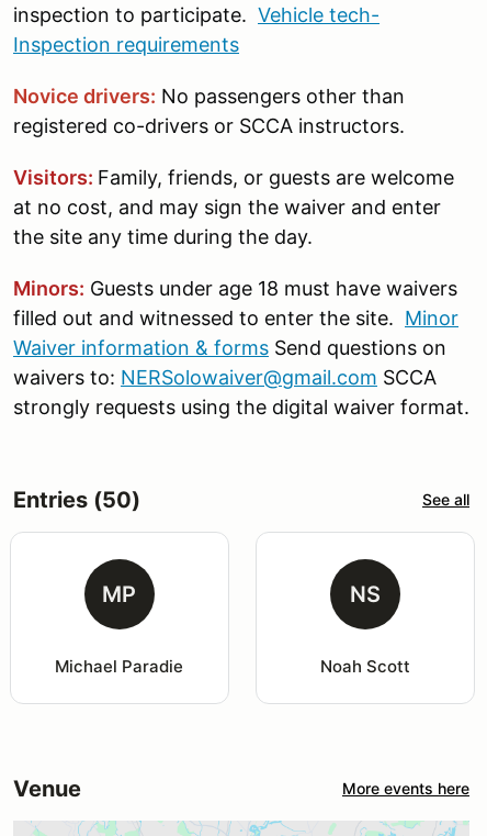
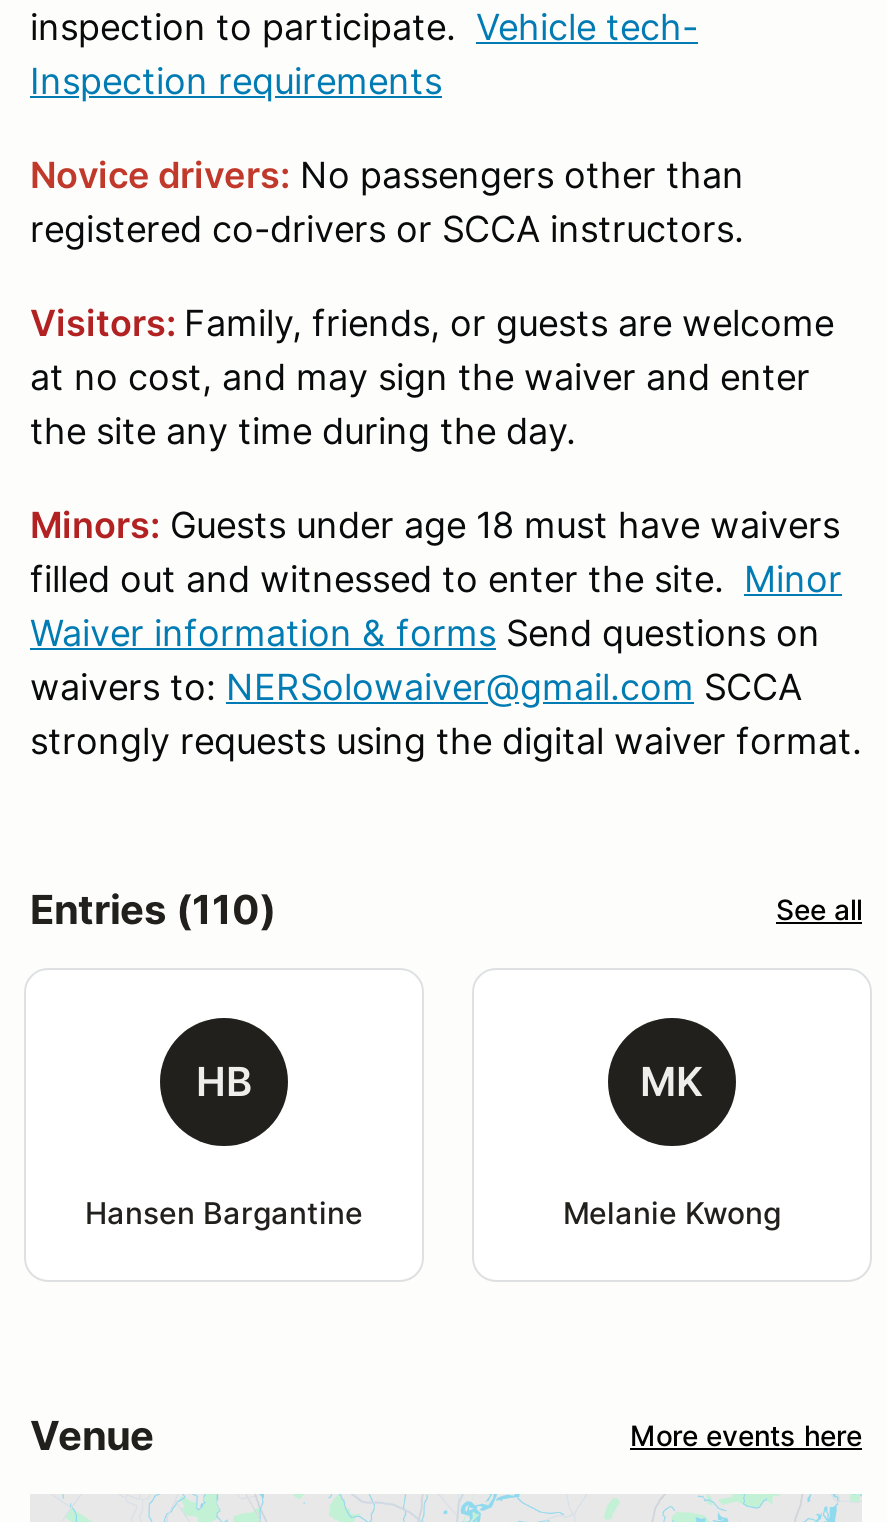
[13,487,140,513] Entries (50) -> [30,886,276,934] Entries (110)
[103,581,137,608] MP -> [196,1058,252,1106] HB
[350,581,381,608] NS -> [640,1058,704,1106] MK
[55,656,184,677] Michael Paradie -> [85,1194,363,1232] Hansen Bargantine
[320,656,410,677] Noah Scott -> [563,1194,781,1232] Melanie Kwong

